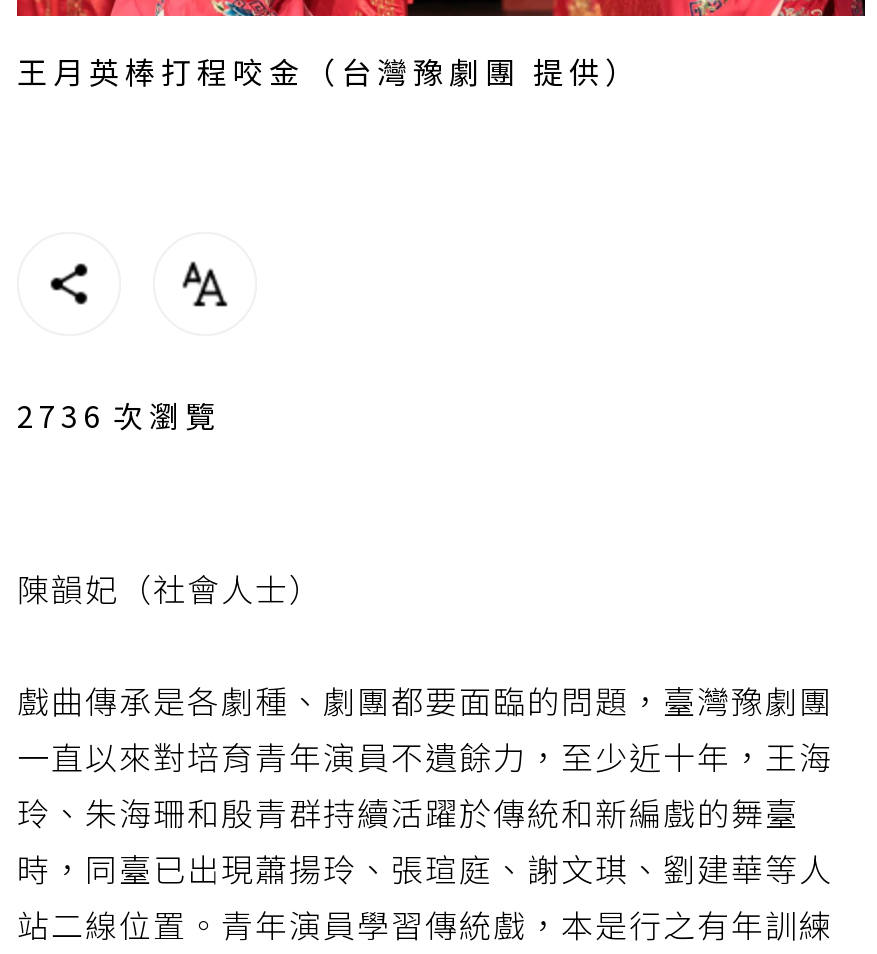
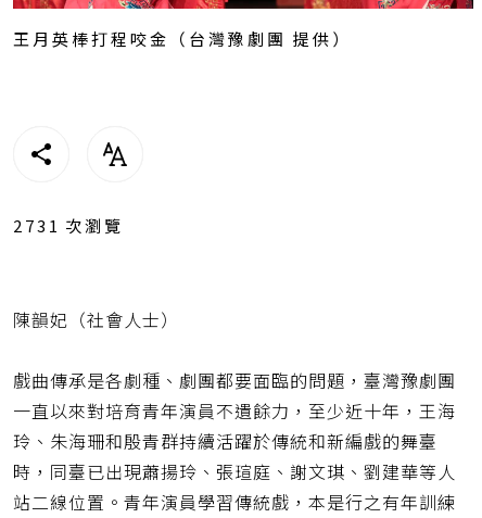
[17,395,221,437] 2736 次瀏覽 -> [13,214,124,237] 2731 次瀏覽

